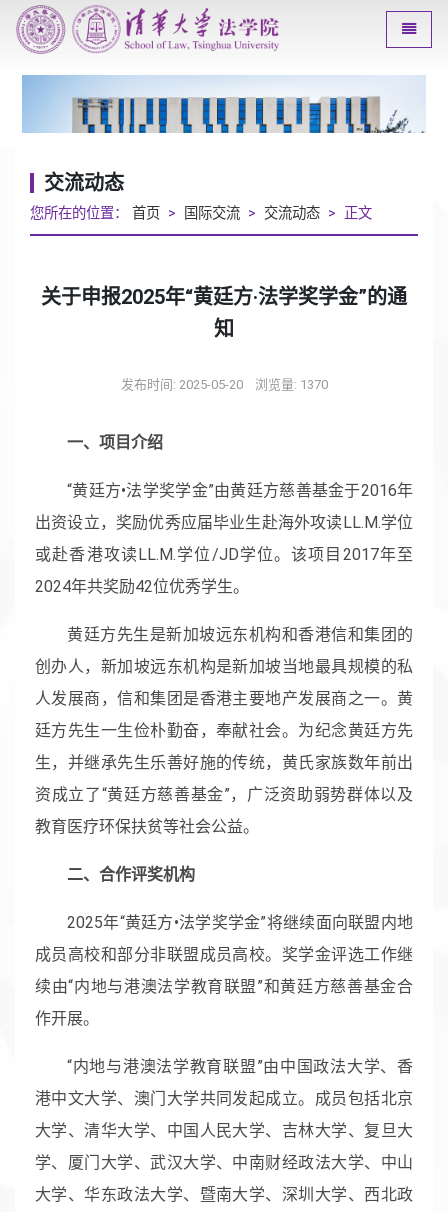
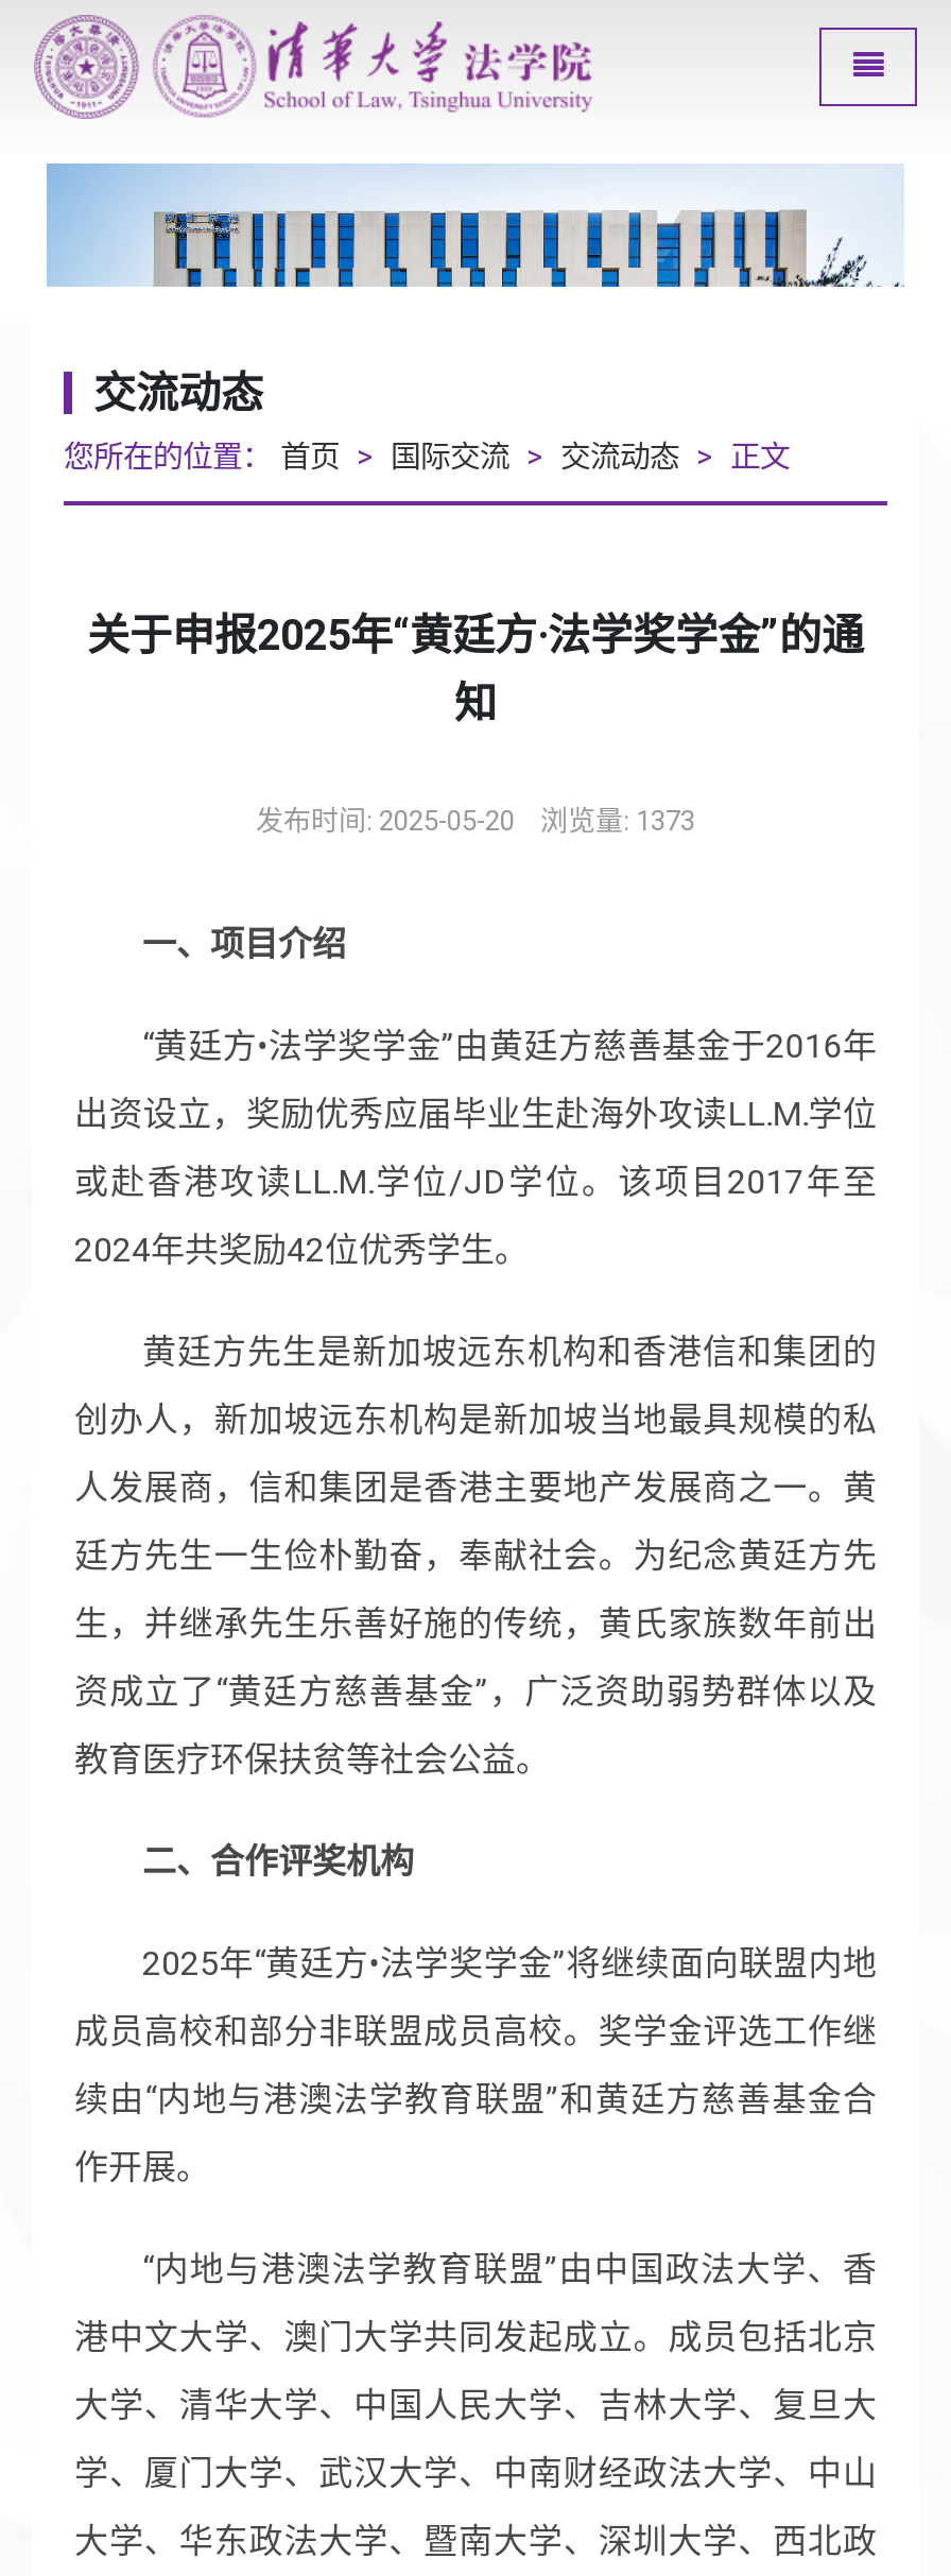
[120,377,327,392] 发布时间: 2025-05-20 浏览量: 1370 -> [256,804,695,836] 发布时间: 2025-05-20 浏览量: 1373

